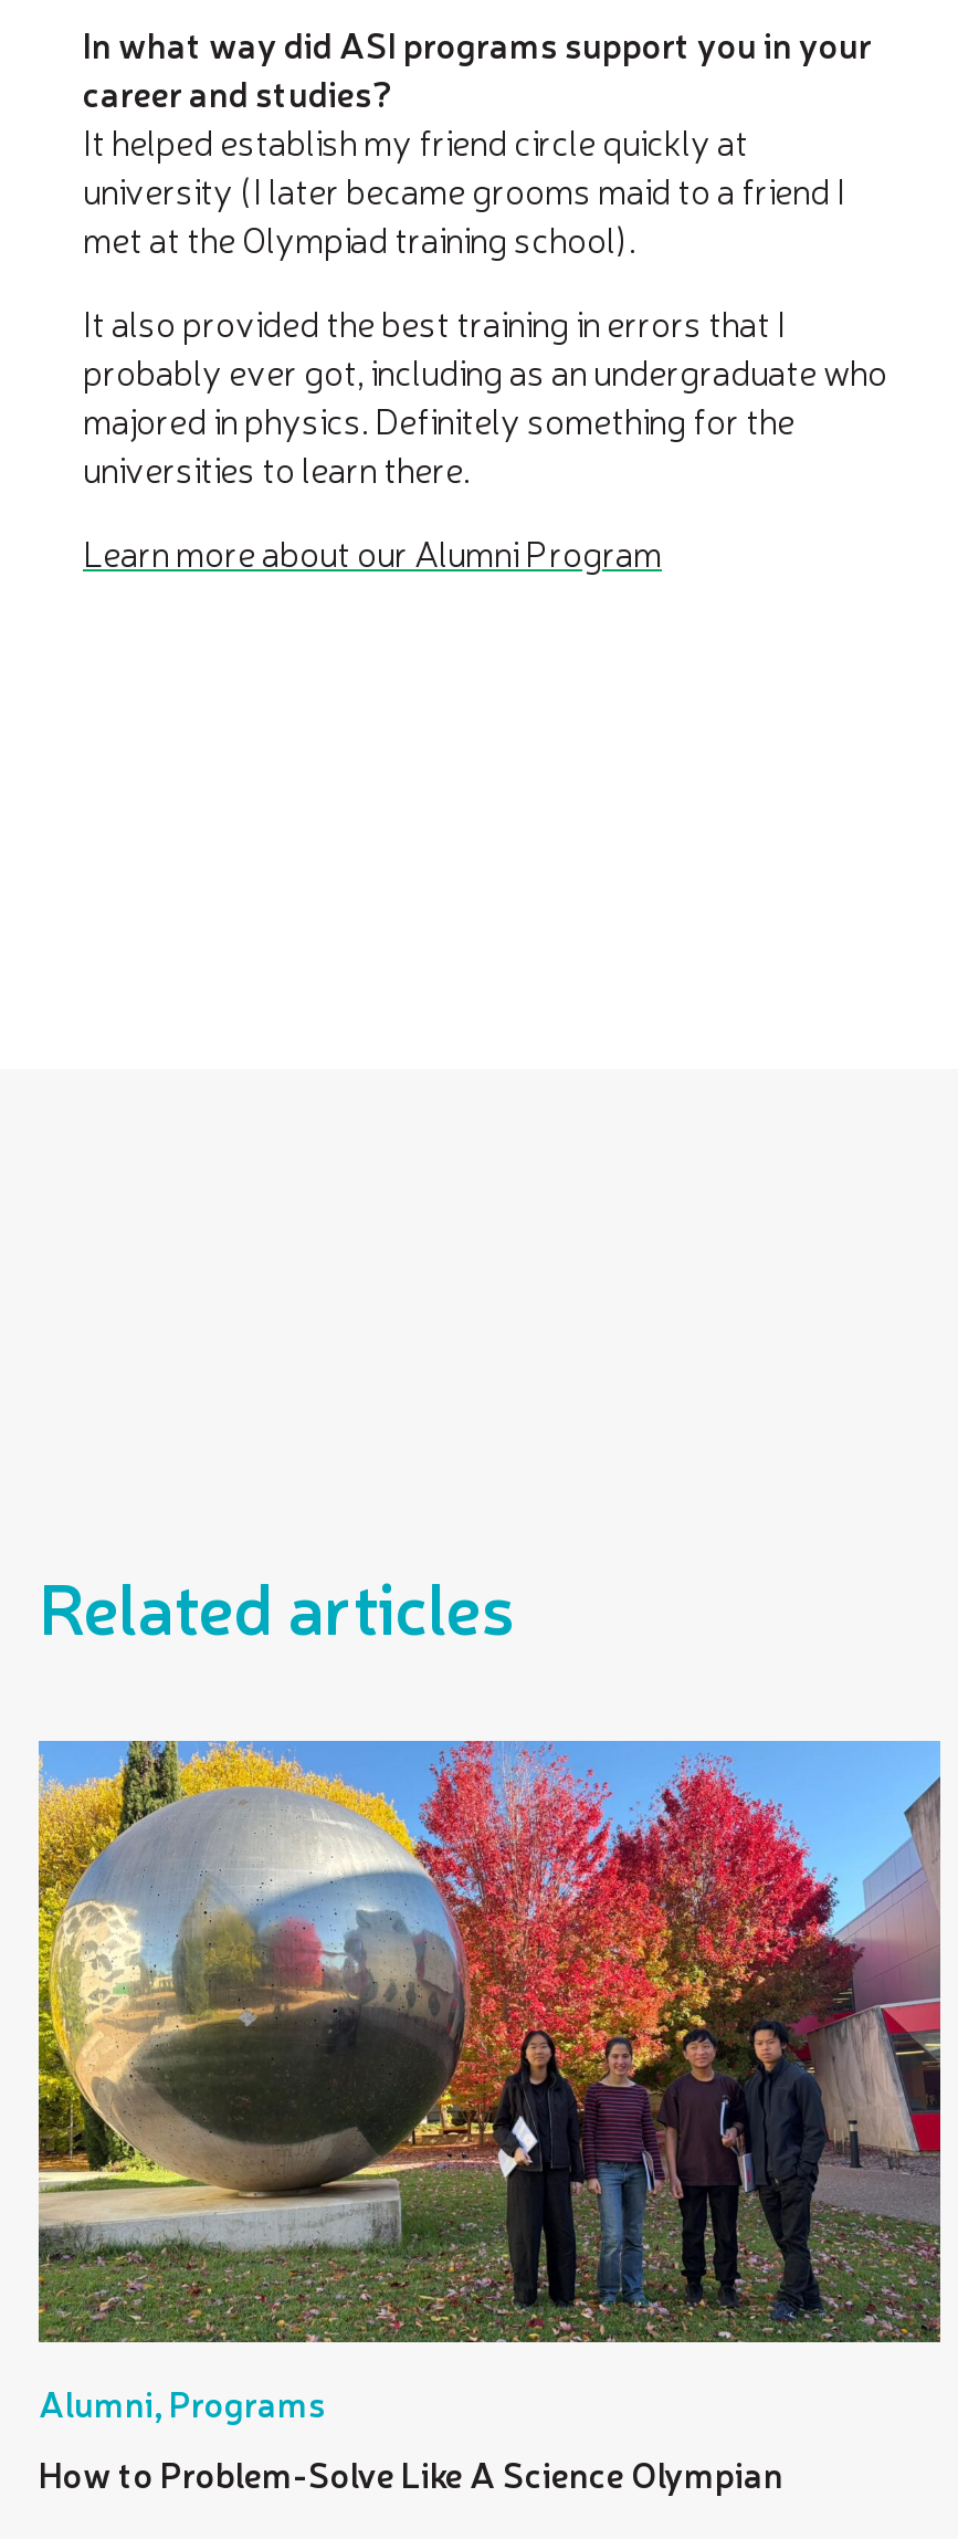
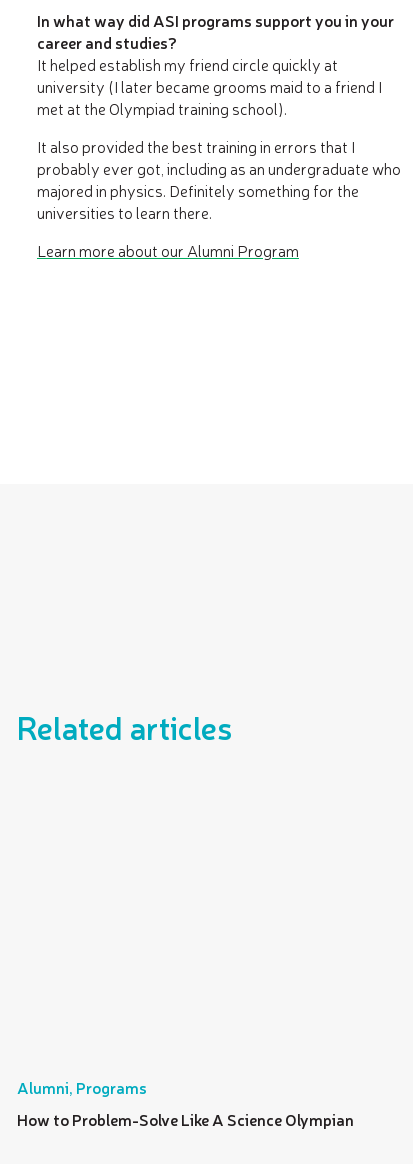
[36,1739,943,2344] [image] -> none

